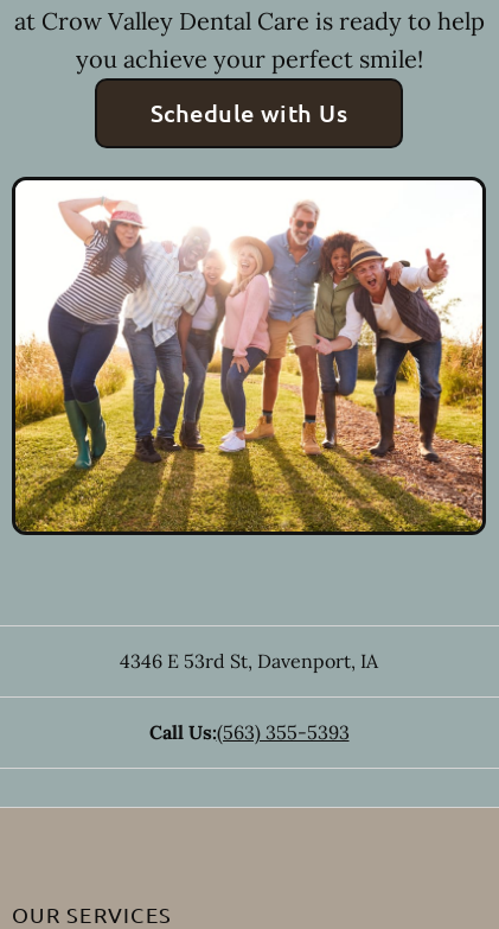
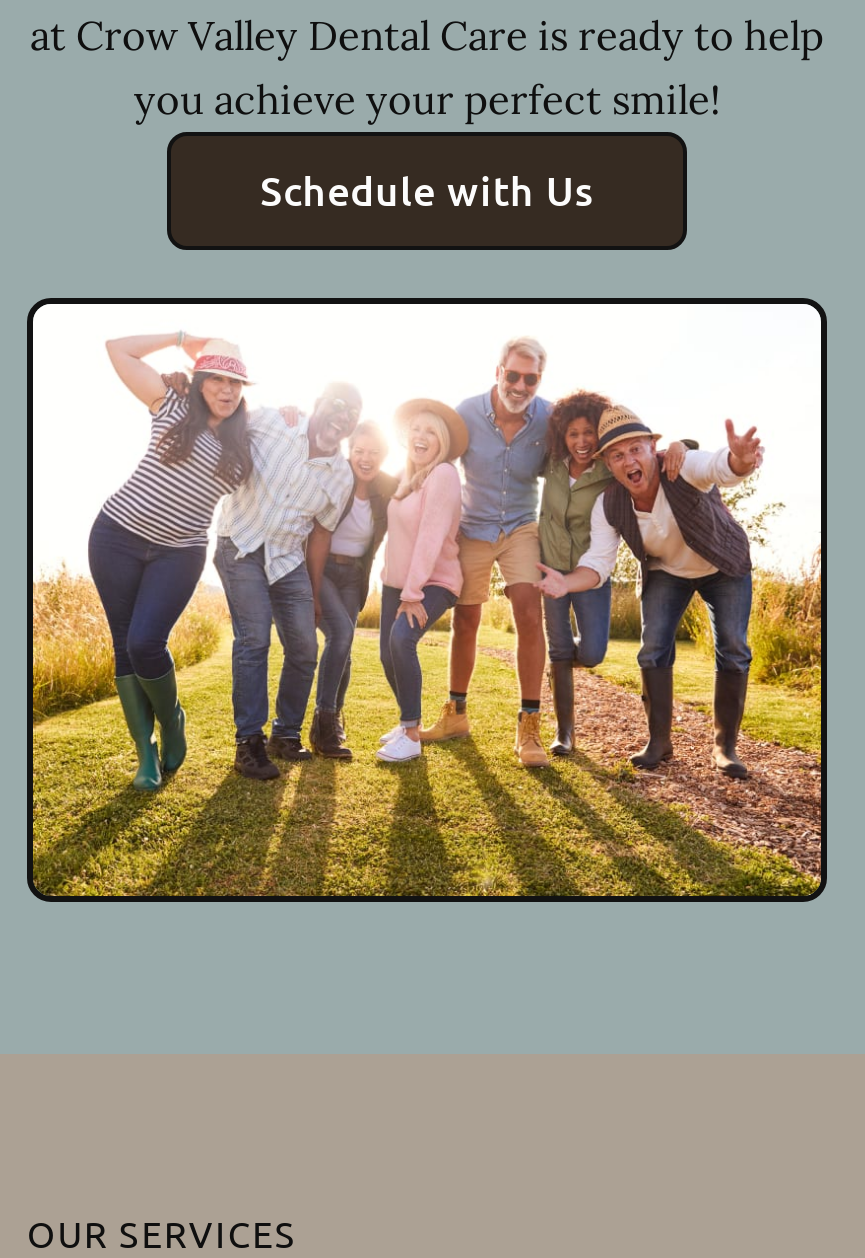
[120,648,378,743] 4346 E 53rd St, Davenport, IA | Call Us:(563) 355-5393 -> none

